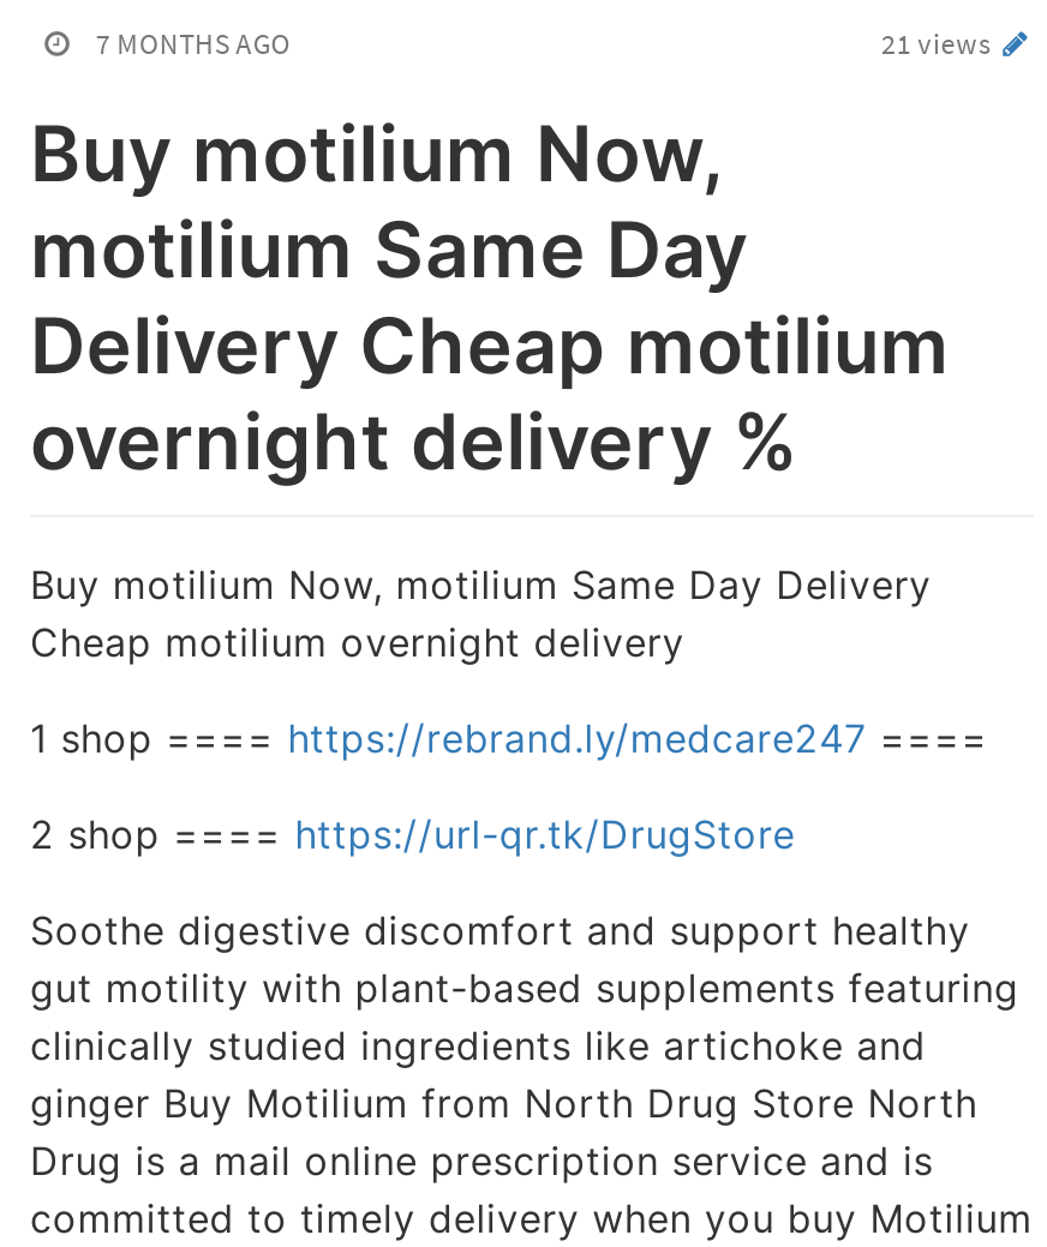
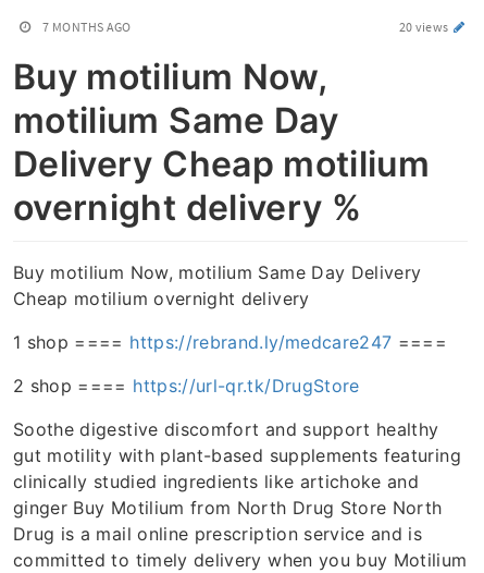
[881,25,997,61] 21 views -> [399,19,451,35] 20 views

